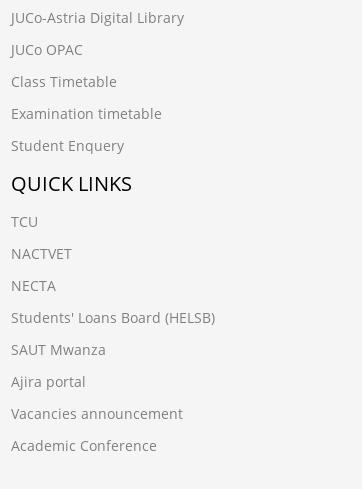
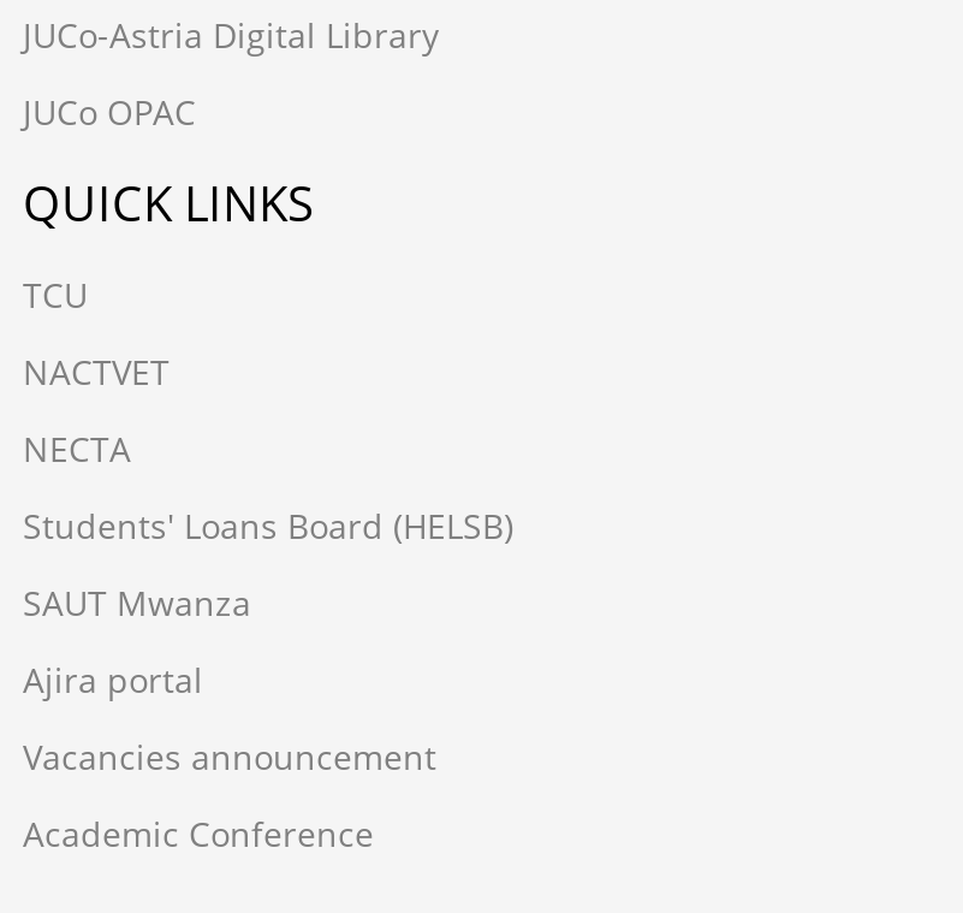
[11,72,162,155] Class Timetable | Examination timetable | Student Enquery -> none

